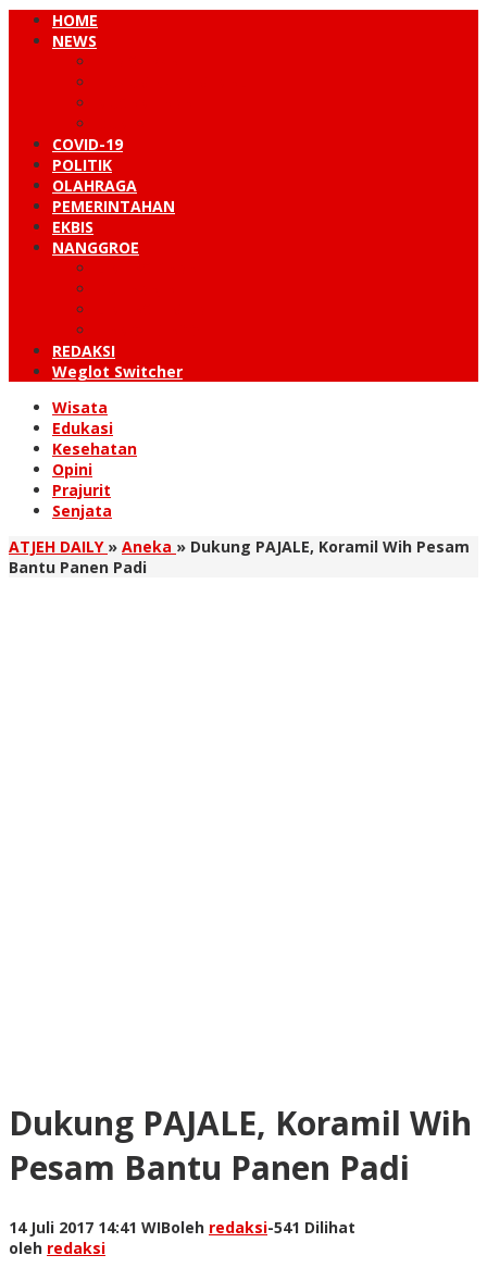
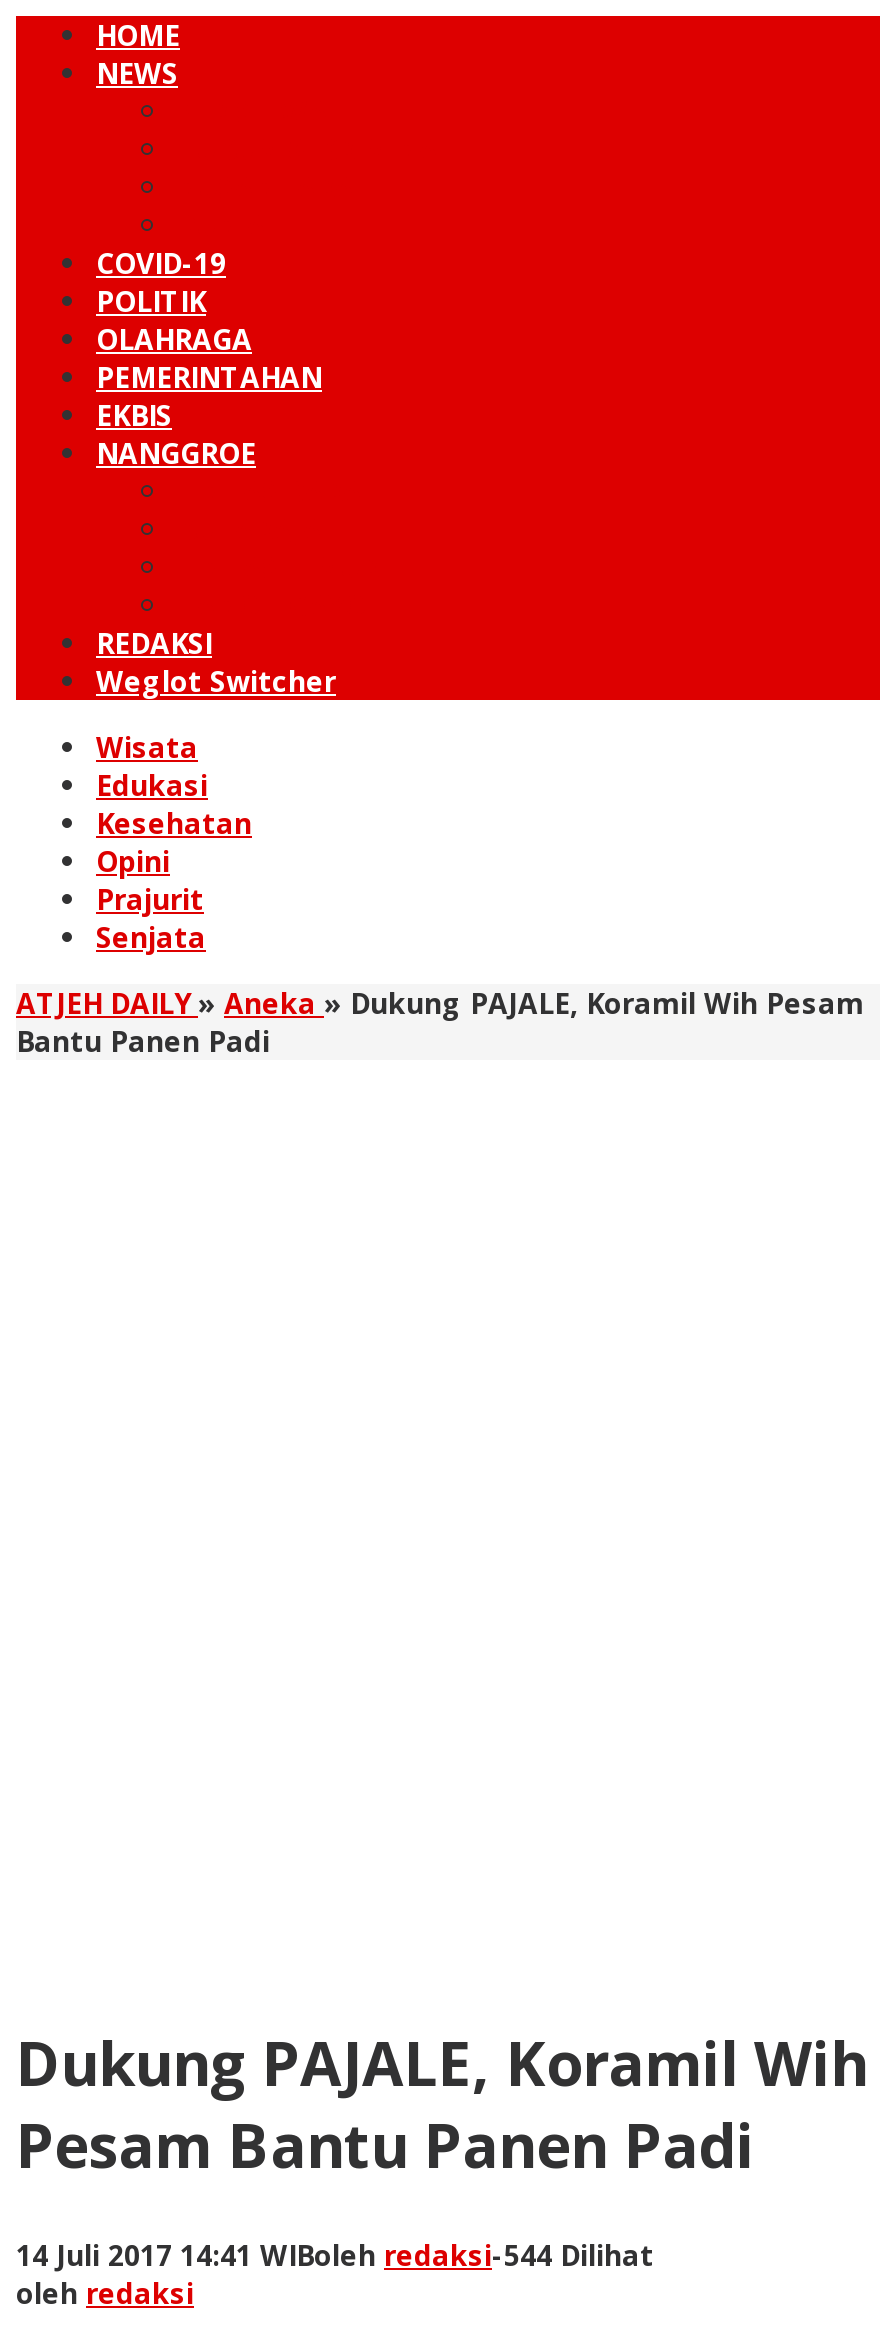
[9,1217,355,1237] 14 Juli 2017 14:41 WIBoleh redaksi-541 Dilihat -> [16,2236,654,2274] 14 Juli 2017 14:41 WIBoleh redaksi-544 Dilihat

